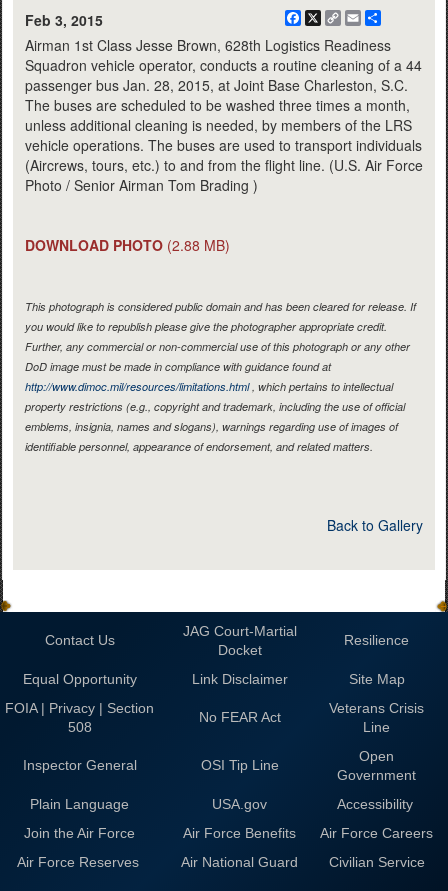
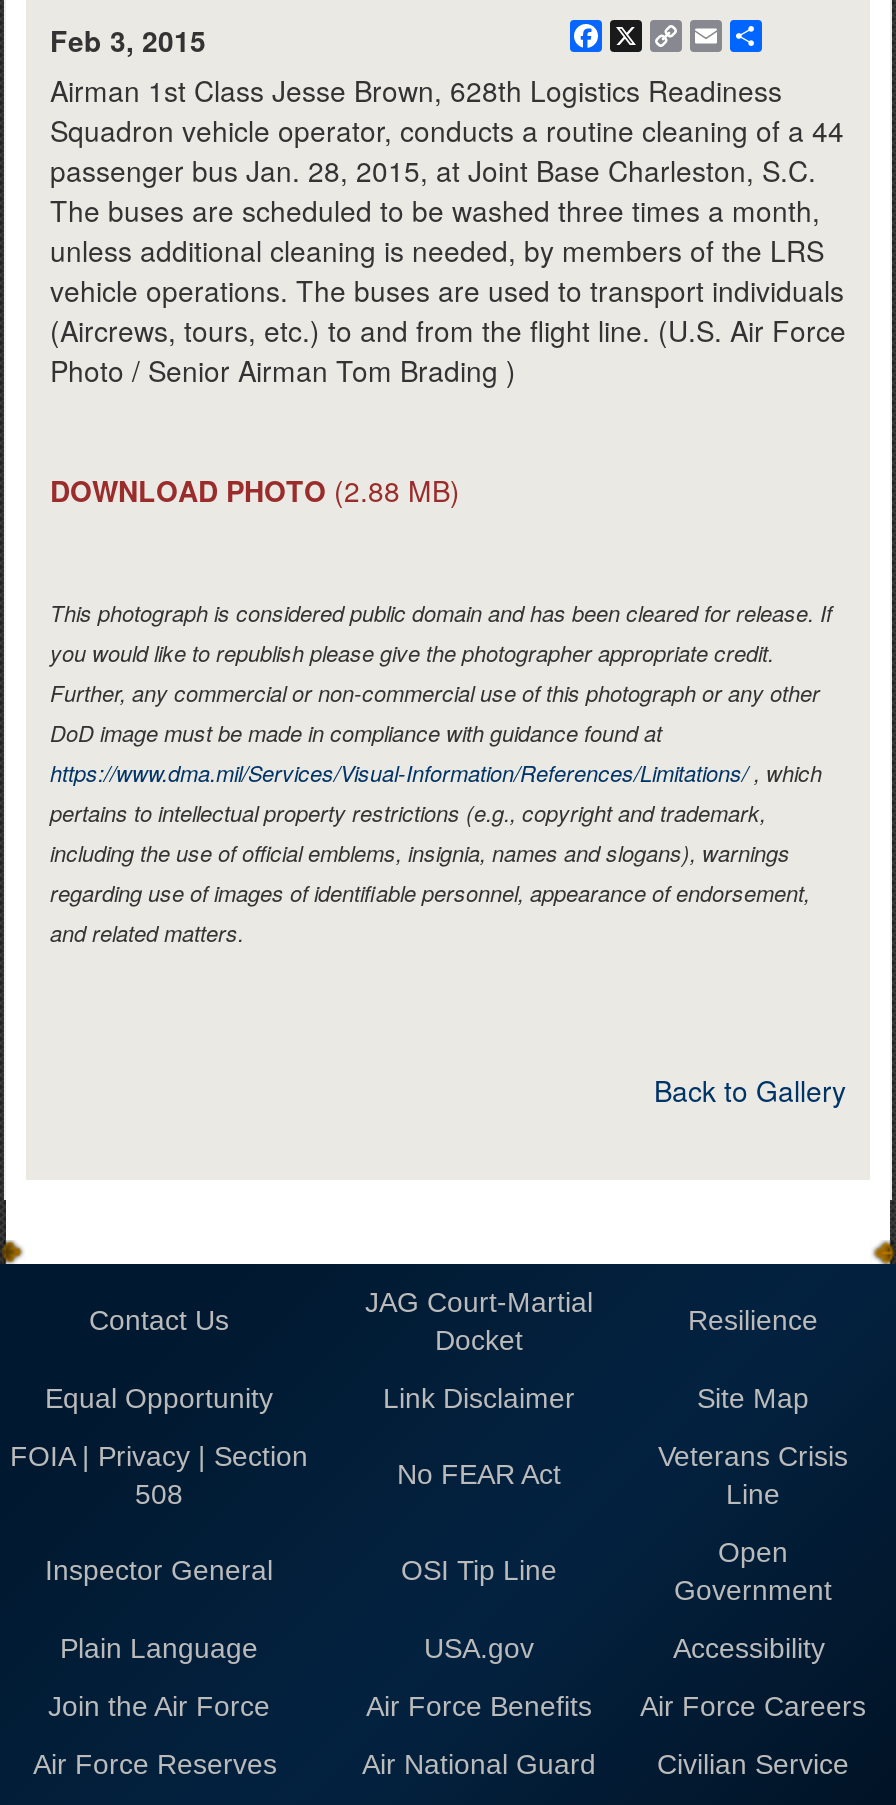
[25,379,405,454] http://www.dimoc.mil/resources/limitations.html, which pertains to intellectual | property restrictions (e.g., copyright and trademark, including the use of official | emblems, insignia, names and slogans), warnings regarding use of images of | identifiable personnel, appearance of endorsement, and related matters. -> [50,758,822,948] https://www.dma.mil/Services/Visual-Information/References/Limitations/, which | pertains to intellectual property restrictions (e.g., copyright and trademark, | including the use of official emblems, insignia, names and slogans), warnings | regarding use of images of identifiable personnel, appearance of endorsement, | and related matters.

